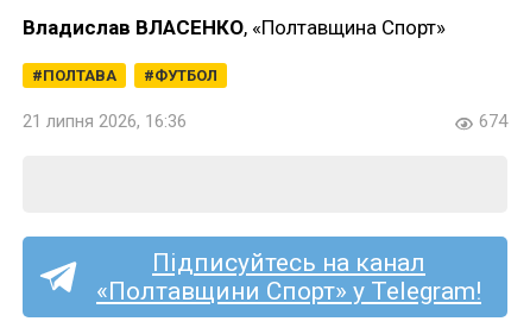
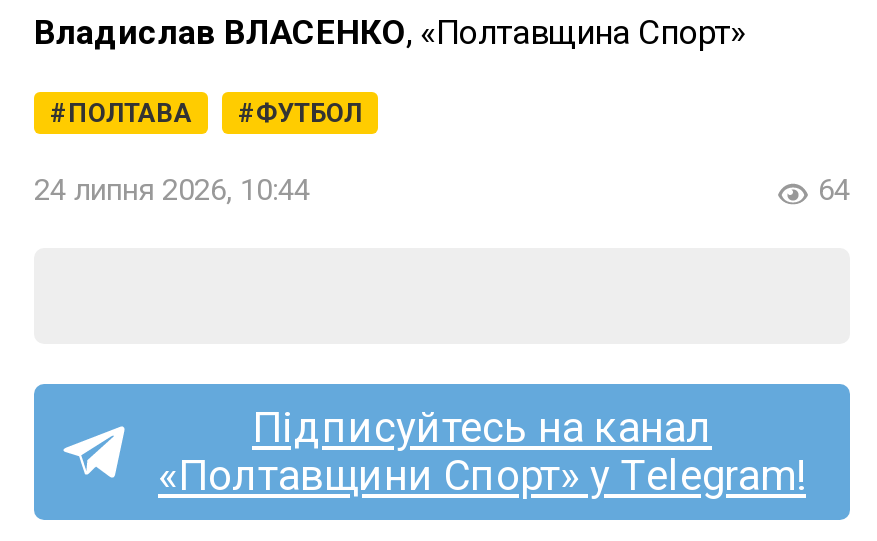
[23,110,187,131] 21 липня 2026, 16:36 -> [34,171,310,207] 24 липня 2026, 10:44
[479,110,507,131] 674 -> [818,171,850,207] 64

